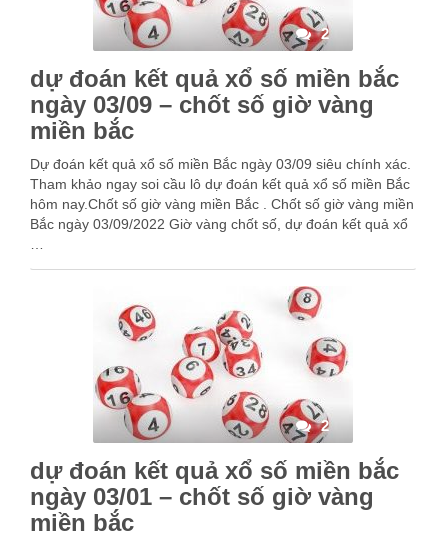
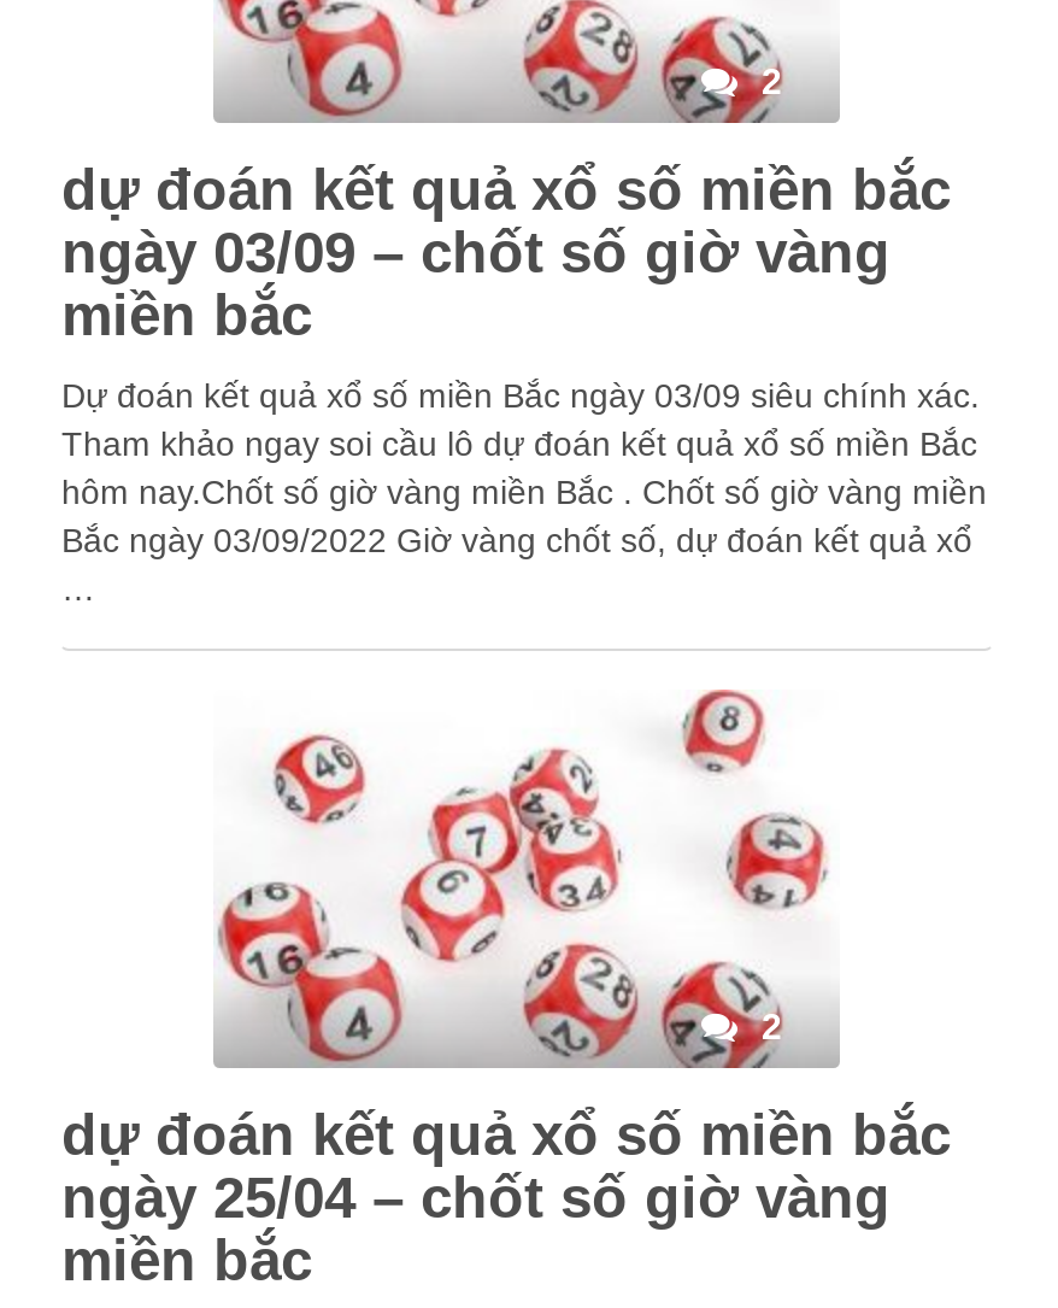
[30,483,374,510] ngày 03/01 – chốt số giờ vàng -> [61,1165,891,1230] ngày 25/04 – chốt số giờ vàng

